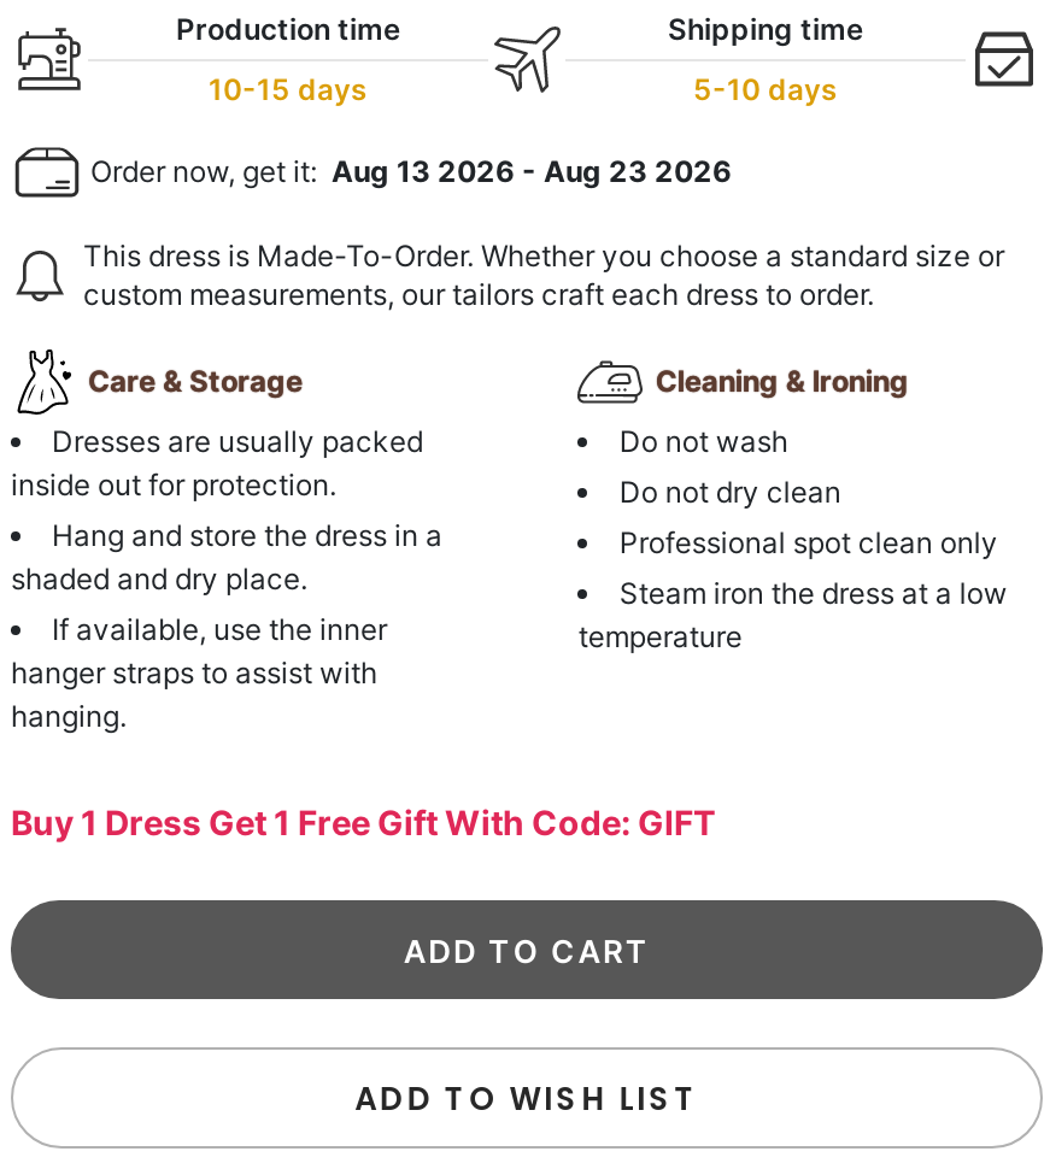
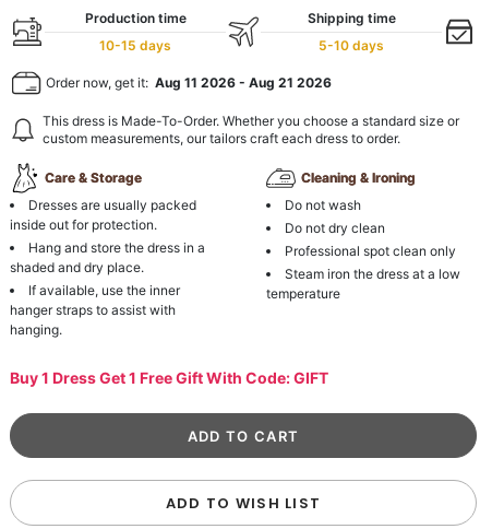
[83,152,732,188] Order now, get it: Aug 13 2026 - Aug 23 2026 -> [43,74,332,90] Order now, get it: Aug 11 2026 - Aug 21 2026

